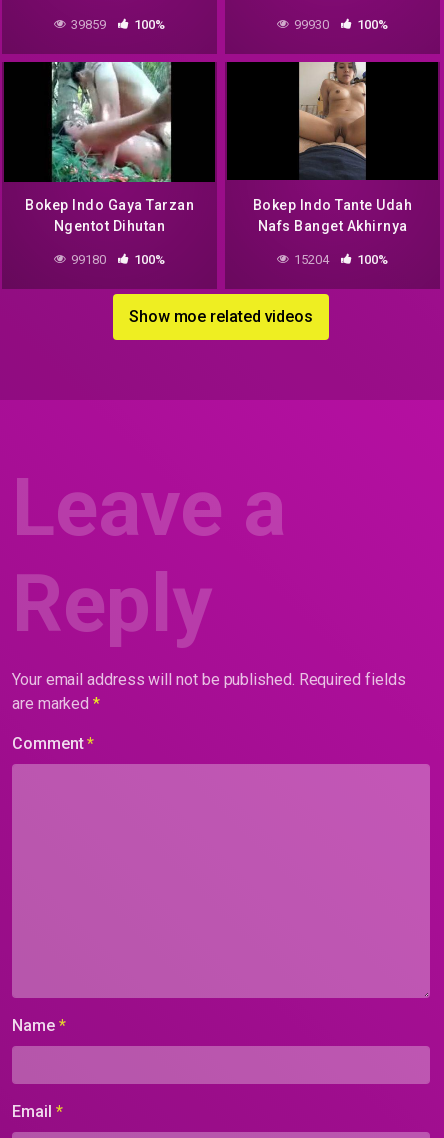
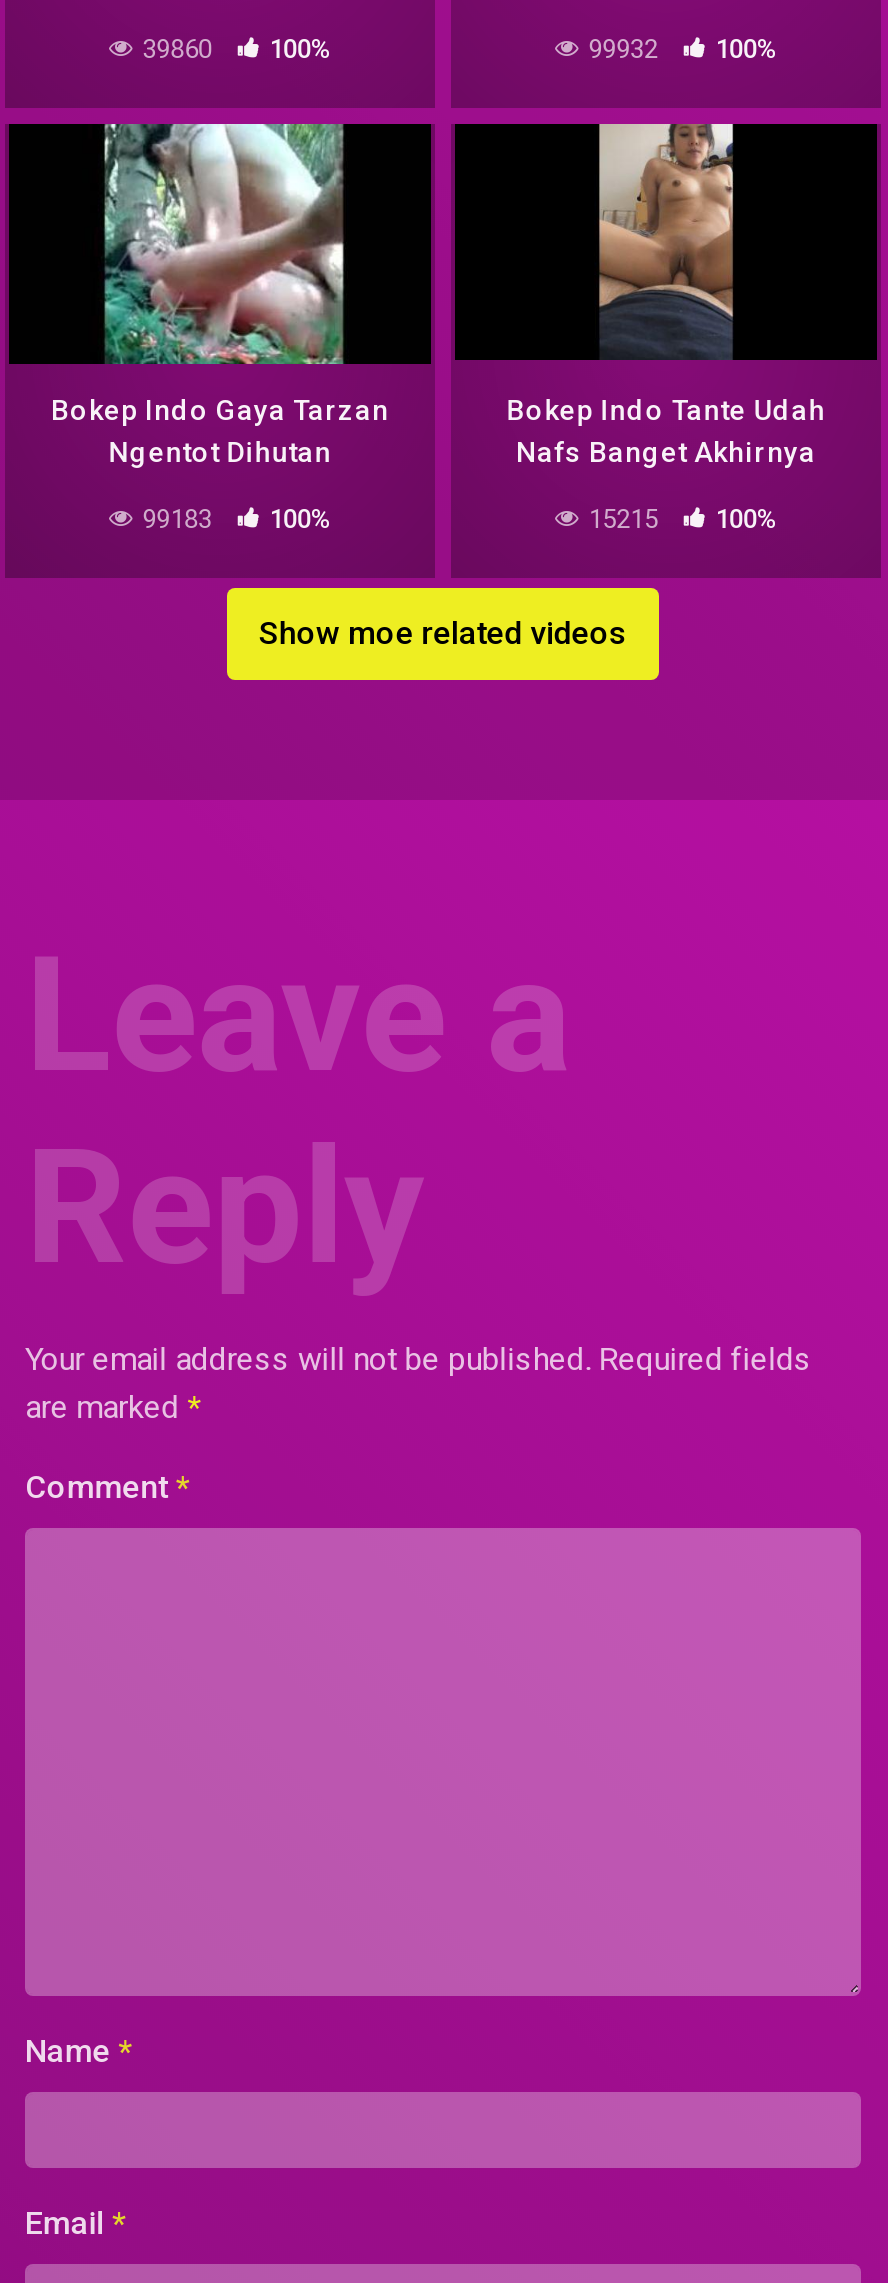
[68,16,165,31] 39859 100% -> [137,33,331,63] 39860 100%
[291,16,388,31] 99930 100% -> [583,33,777,63] 99932 100%
[68,252,165,267] 99180 100% -> [137,503,331,533] 99183 100%
[291,252,388,267] 15204 100% -> [583,503,777,533] 15215 100%

